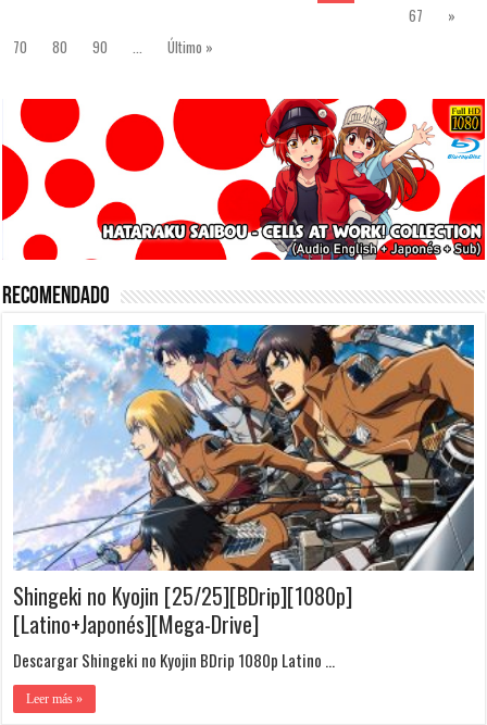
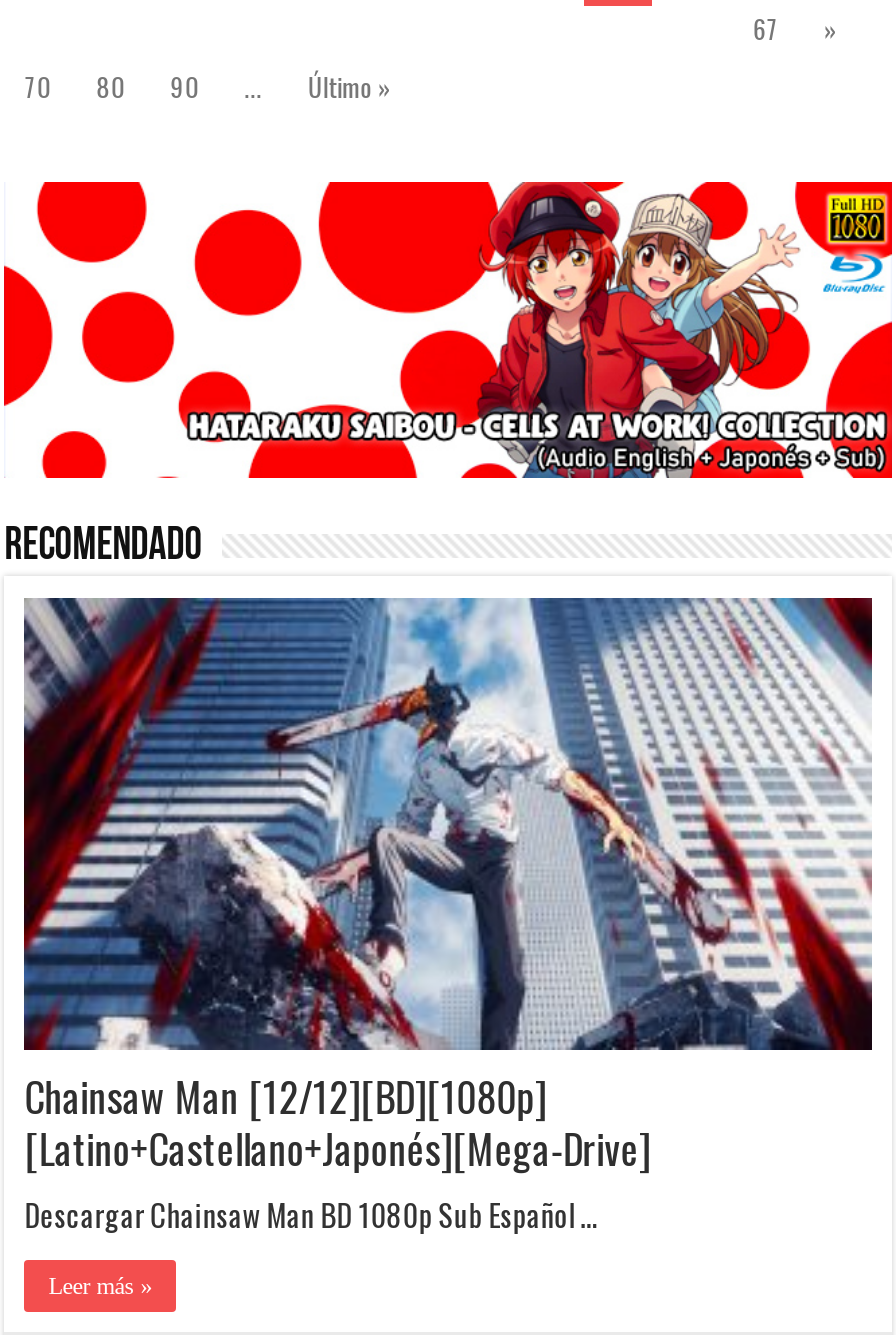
[13,324,475,672] [image] | Shingeki no Kyojin [25/25][BDrip][1080p] | [Latino+Japonés][Mega-Drive] | Descargar Shingeki no Kyojin BDrip 1080p Latino … -> [22,596,874,1236] [image] | Chainsaw Man [12/12][BD][1080p] | [Latino+Castellano+Japonés][Mega-Drive] | Descargar Chainsaw Man BD 1080p Sub Español …

